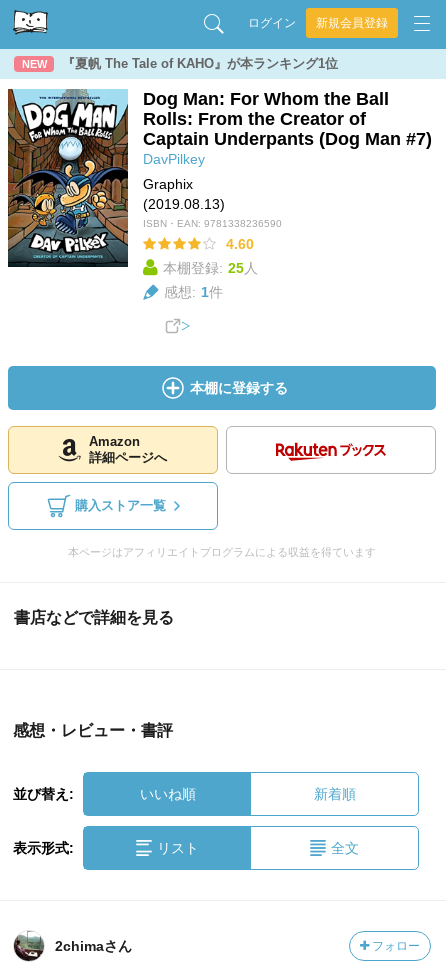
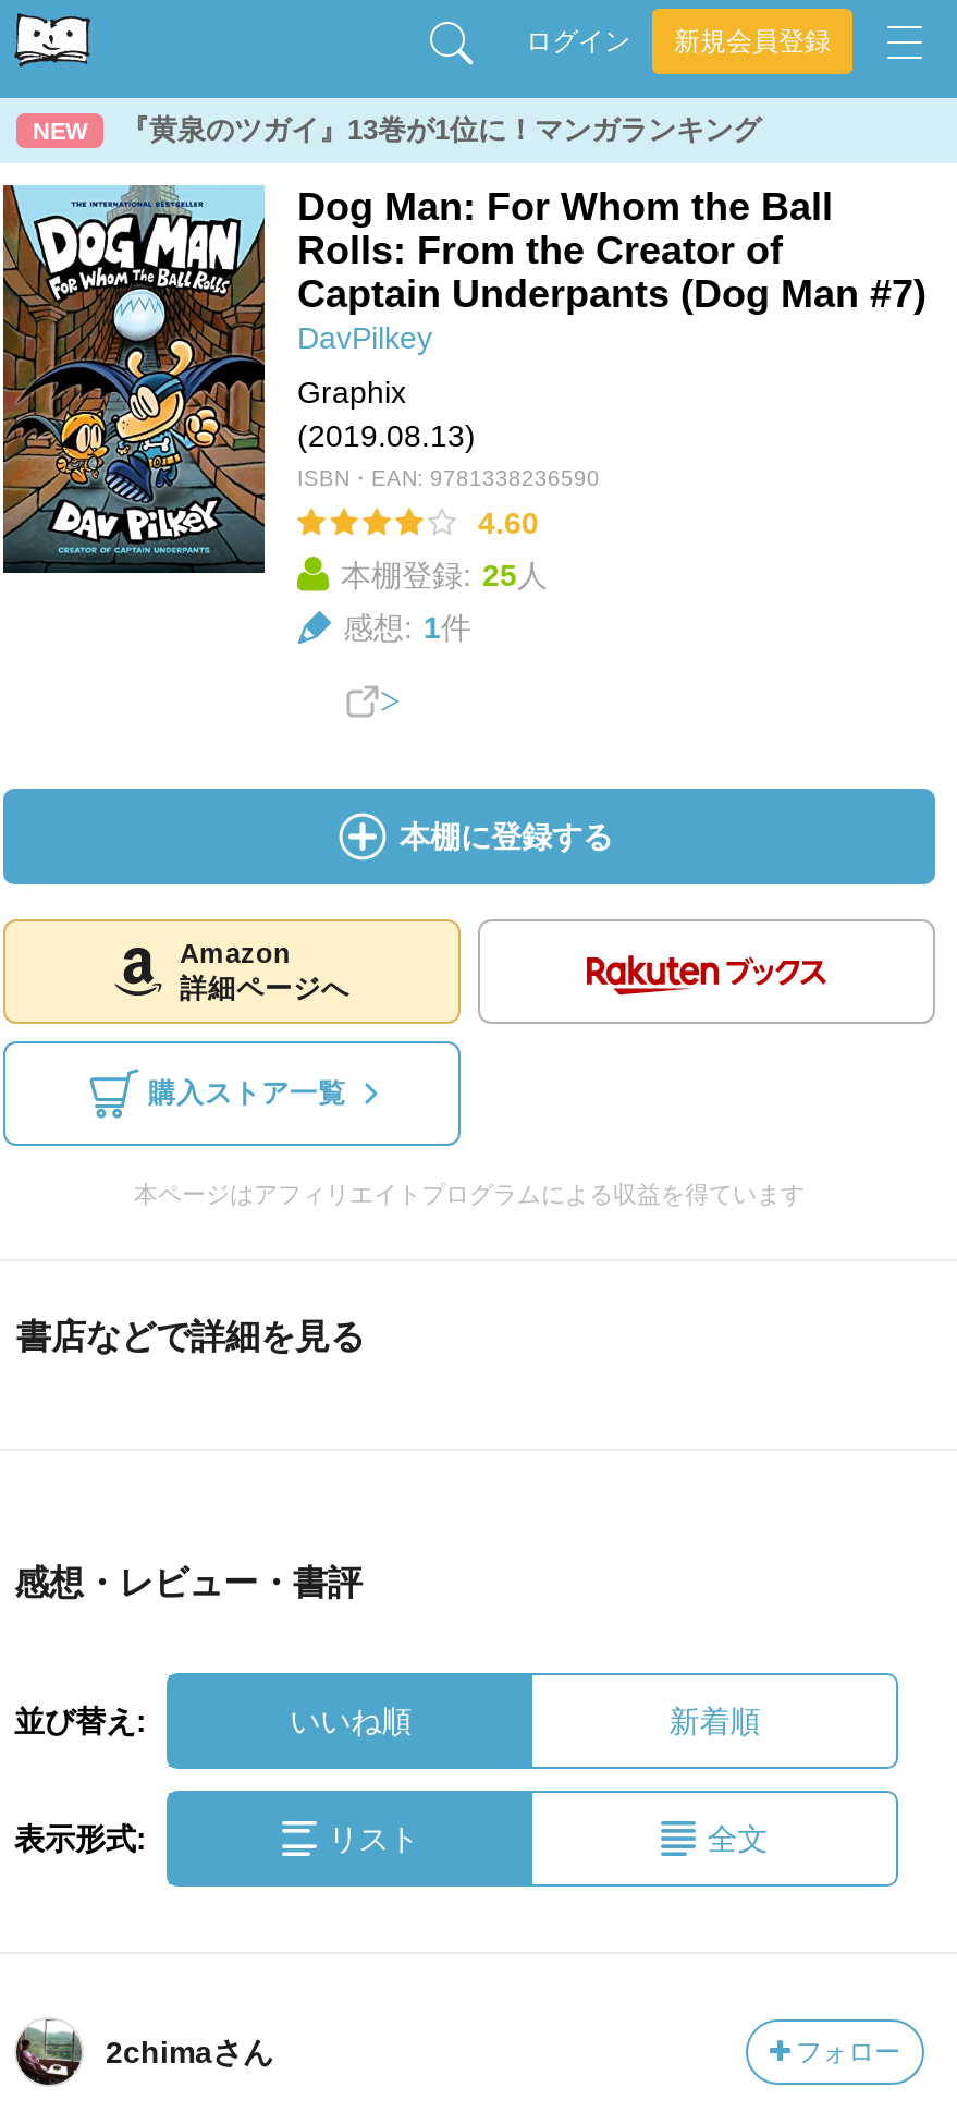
[62,56,338,71] 『夏帆 The Tale of KAHO』が本ランキング1位 -> [121,113,761,146] 『黄泉のツガイ』13巻が1位に！マンガランキング

